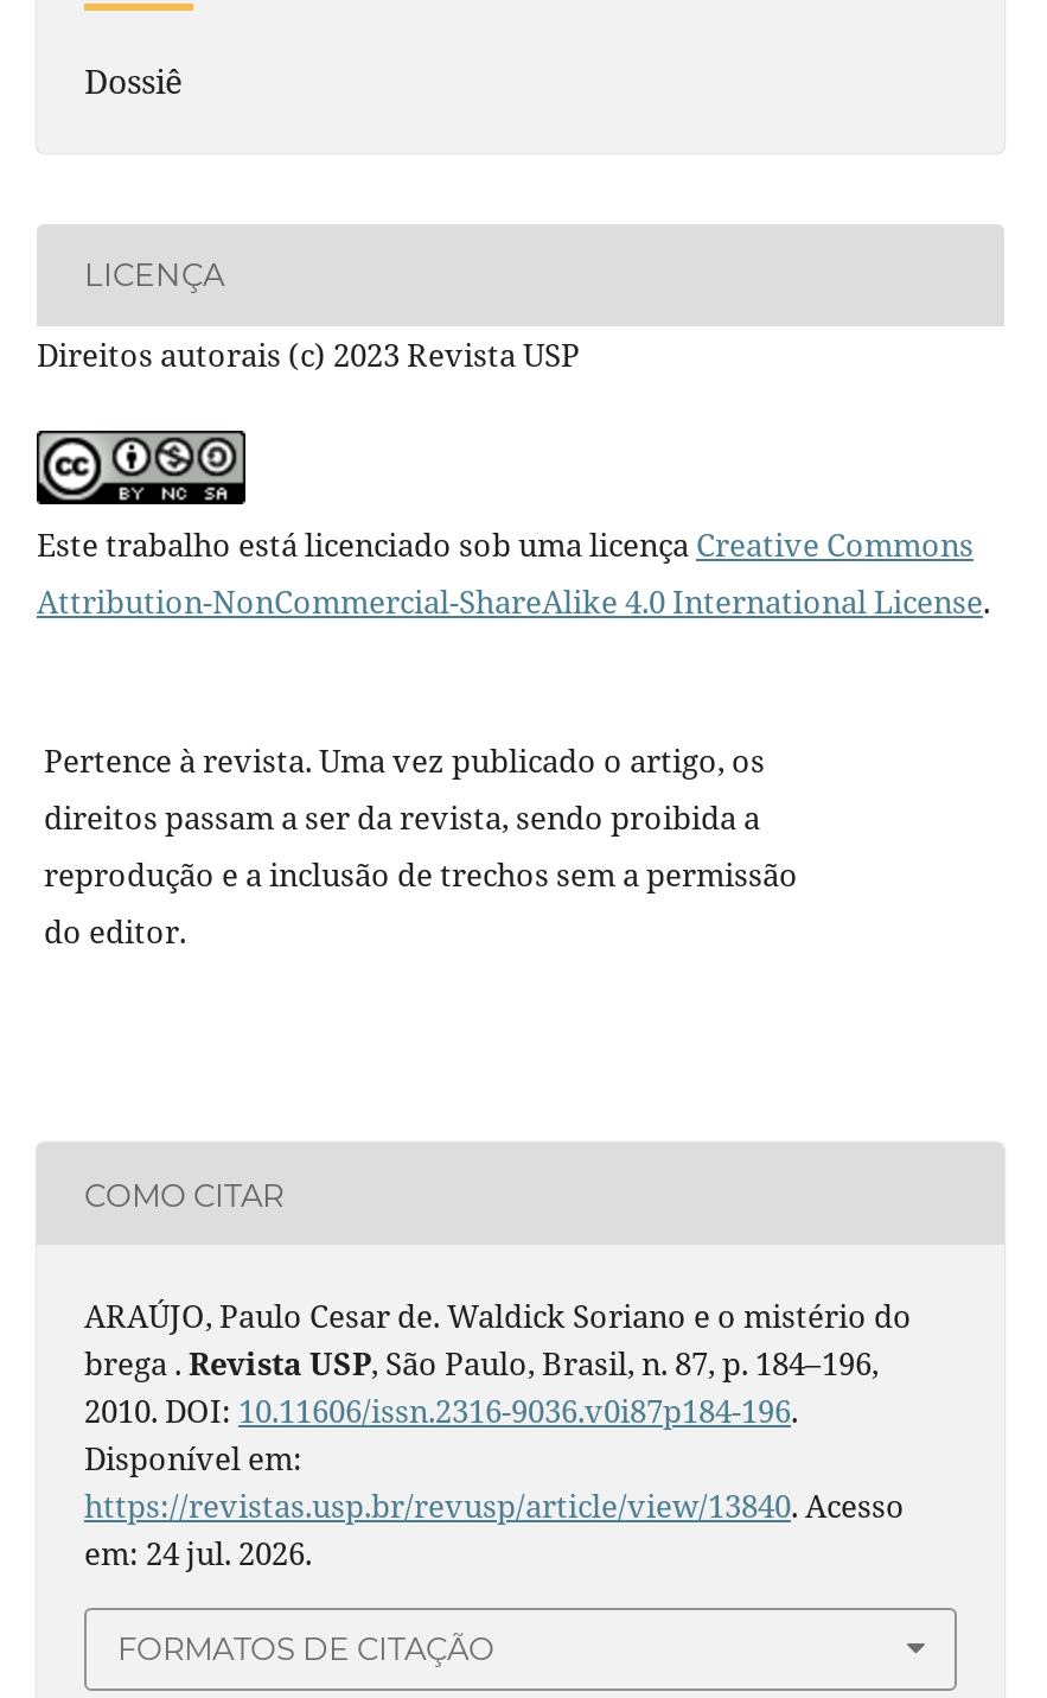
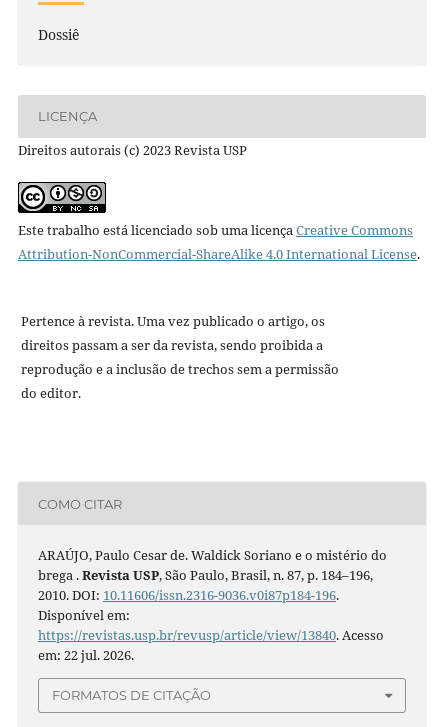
[84,1532,312,1575] em: 24 jul. 2026. -> [38,646,134,664] em: 22 jul. 2026.

